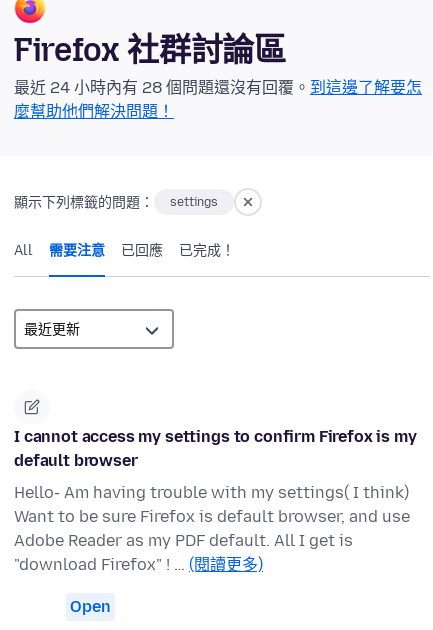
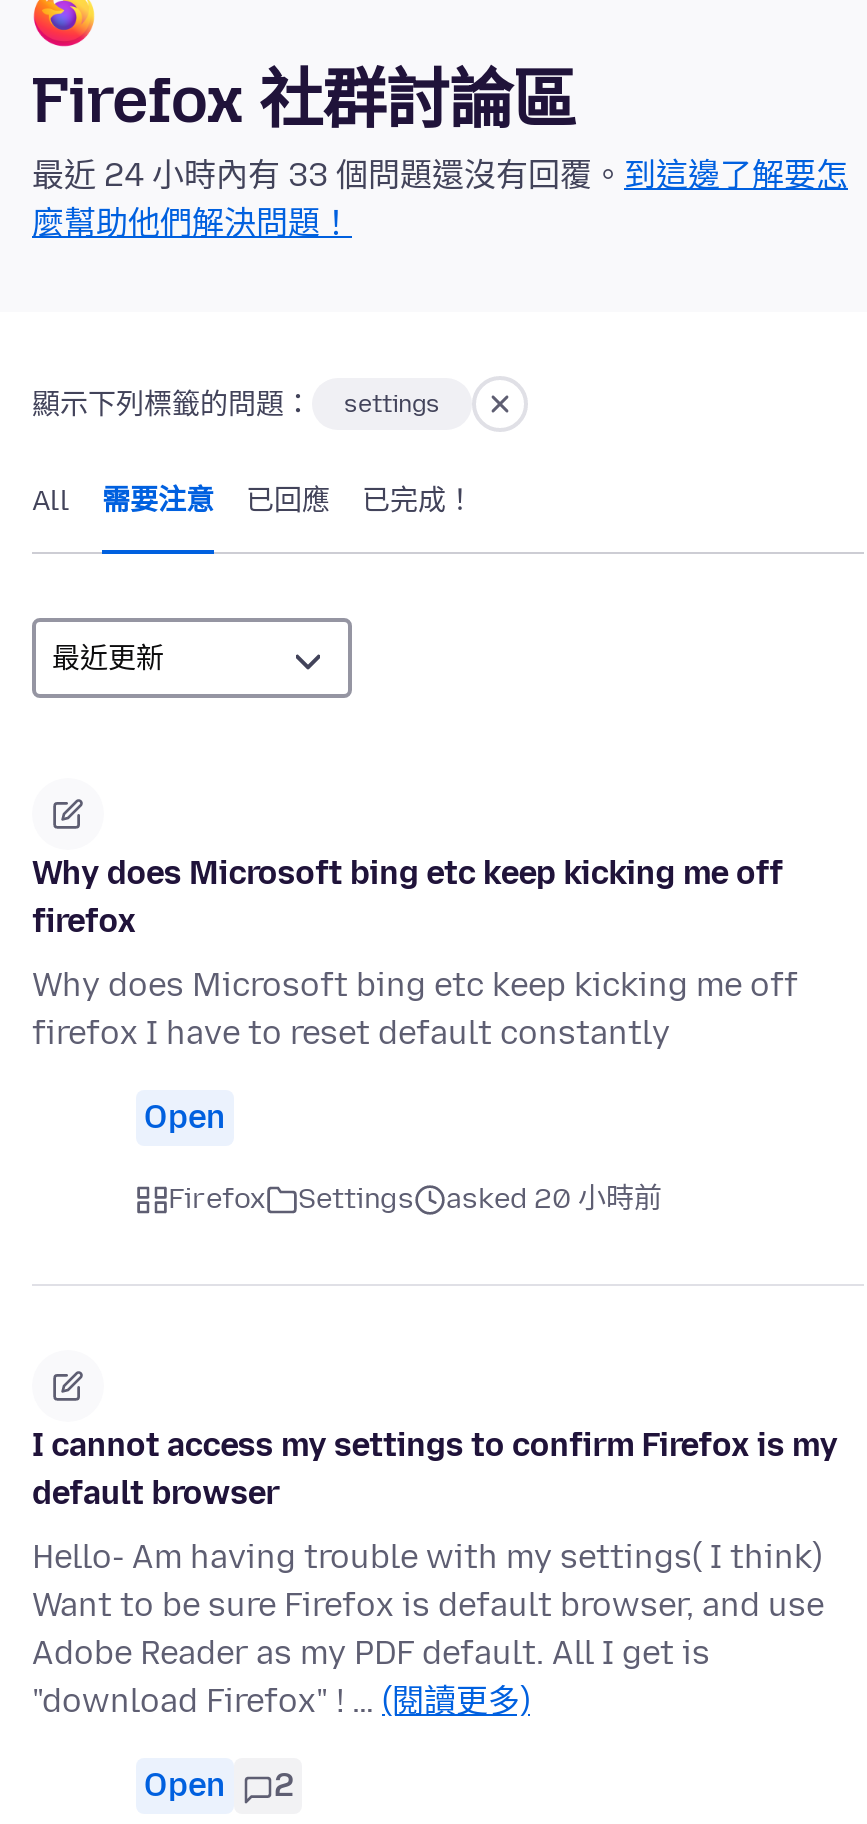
[14,78,422,97] 最近 24 小時內有 28 個問題還沒有回覆。到這邊了解要怎 -> [32,157,848,195] 最近 24 小時內有 33 個問題還沒有回覆。到這邊了解要怎
none -> [32,855,798,1217] Why does Microsoft bing etc keep kicking me off | firefox | Why does Microsoft bing etc keep kicking me off | firefox I have to reset default constantly | Open | Firefox | Settings | asked 20 小時前
none -> [274,1767,294,1805] 2

